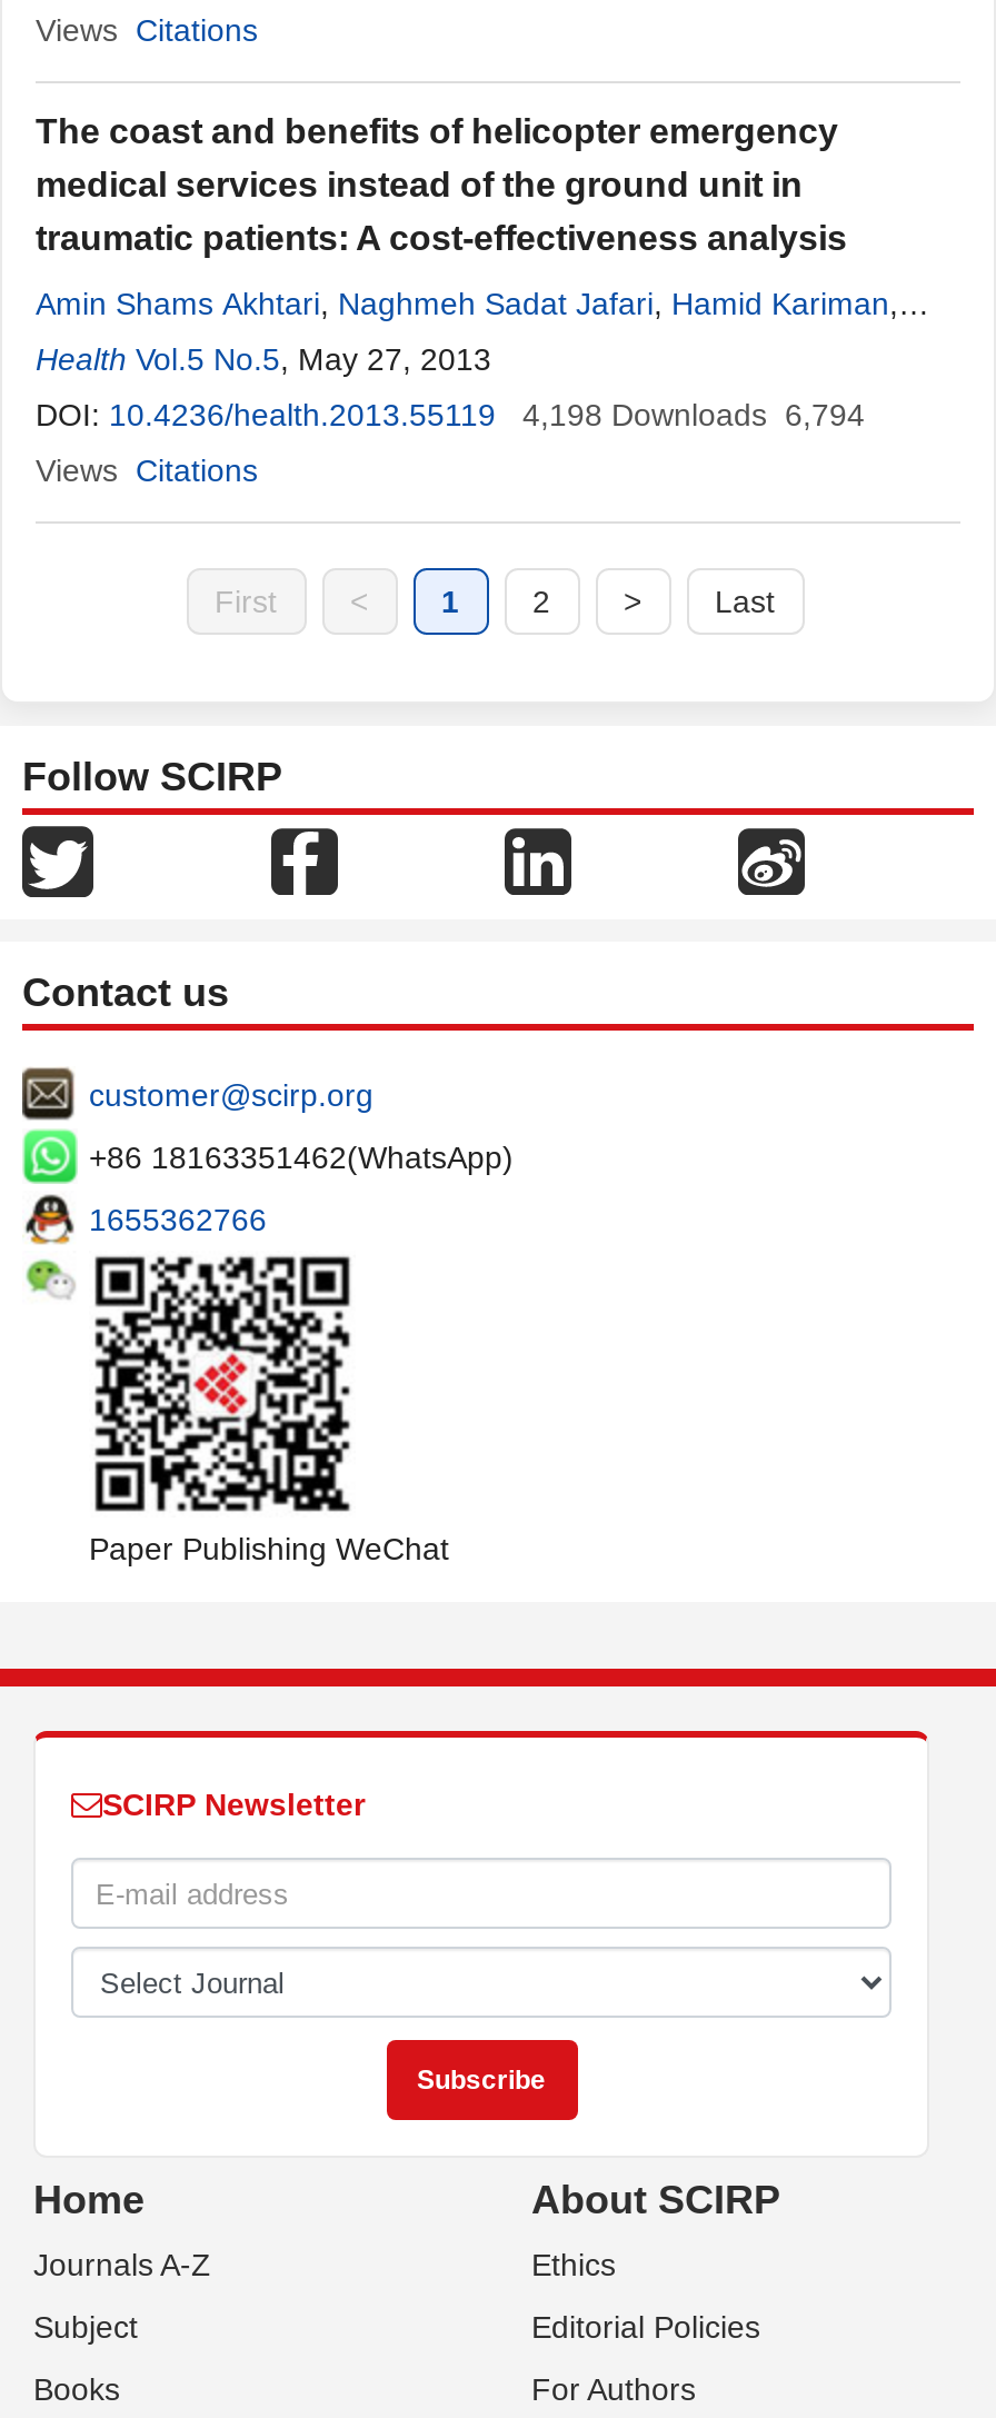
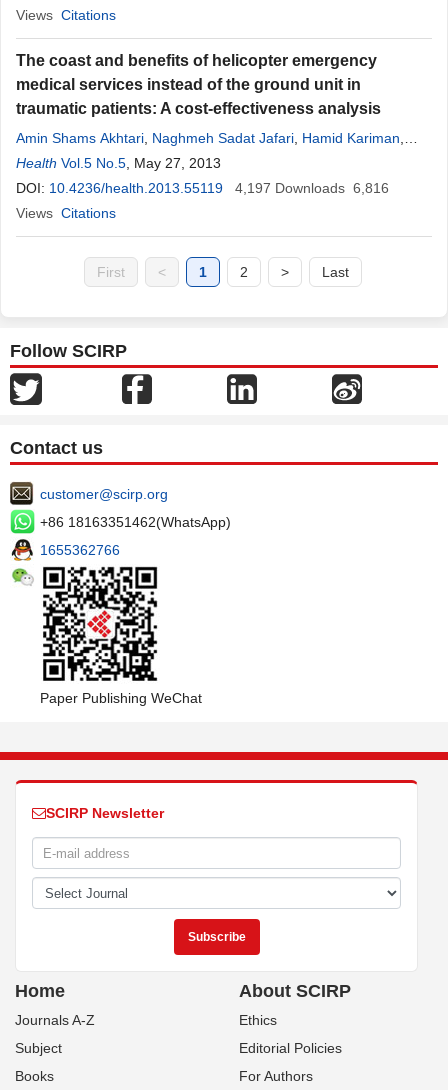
[522,397,865,432] 4,198 Downloads 6,794 -> [235,180,389,196] 4,197 Downloads 6,816

